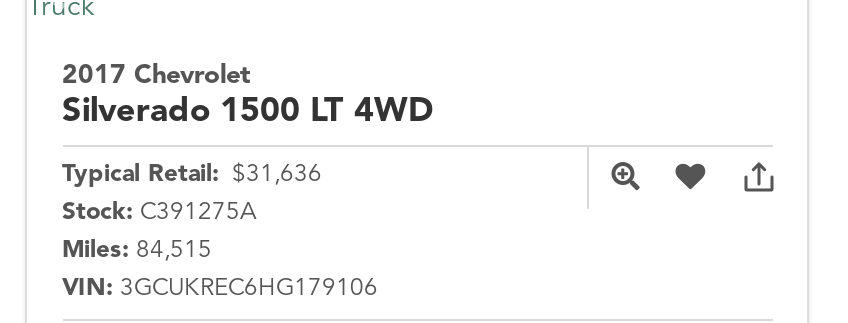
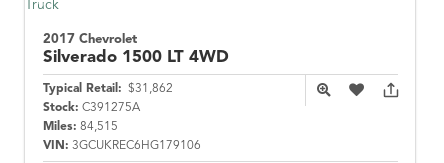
[62,162,322,186] Typical Retail: $31,636 -> [42,83,172,95] Typical Retail: $31,862

